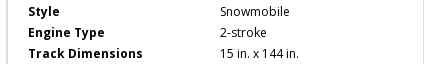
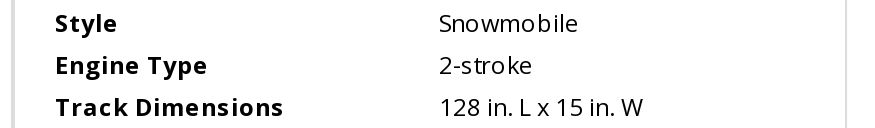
[220,45,299,62] 15 in. x 144 in. -> [439,90,643,124] 128 in. L x 15 in. W

